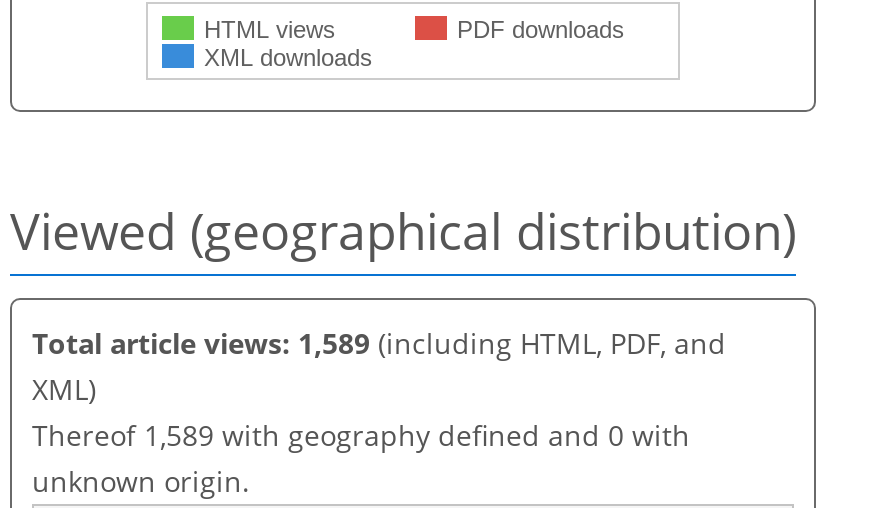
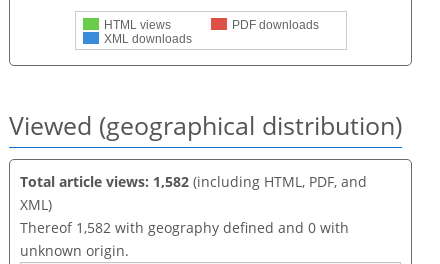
[32,324,726,362] Total article views: 1,589 (including HTML, PDF, and -> [20,172,367,191] Total article views: 1,582 (including HTML, PDF, and
[32,416,690,454] Thereof 1,589 with geography defined and 0 with -> [20,218,349,237] Thereof 1,582 with geography defined and 0 with

